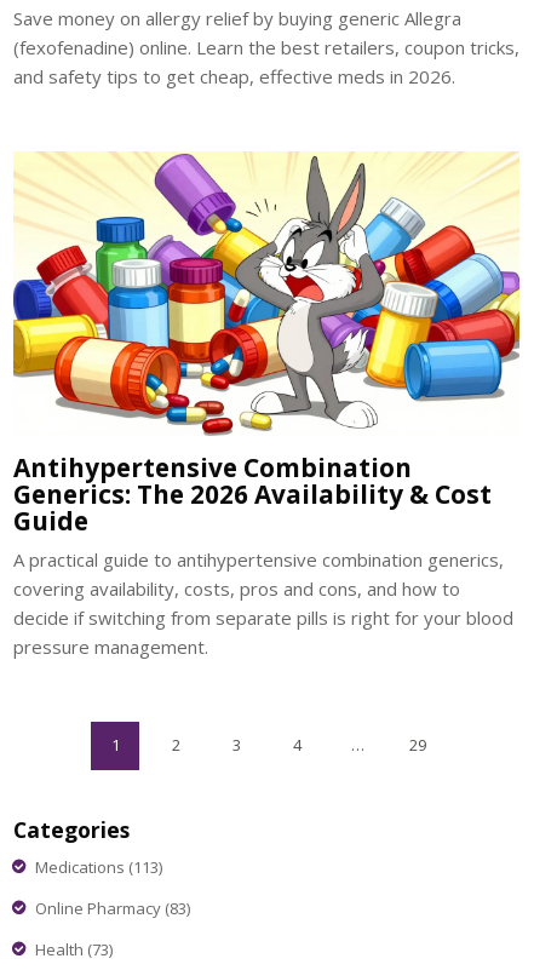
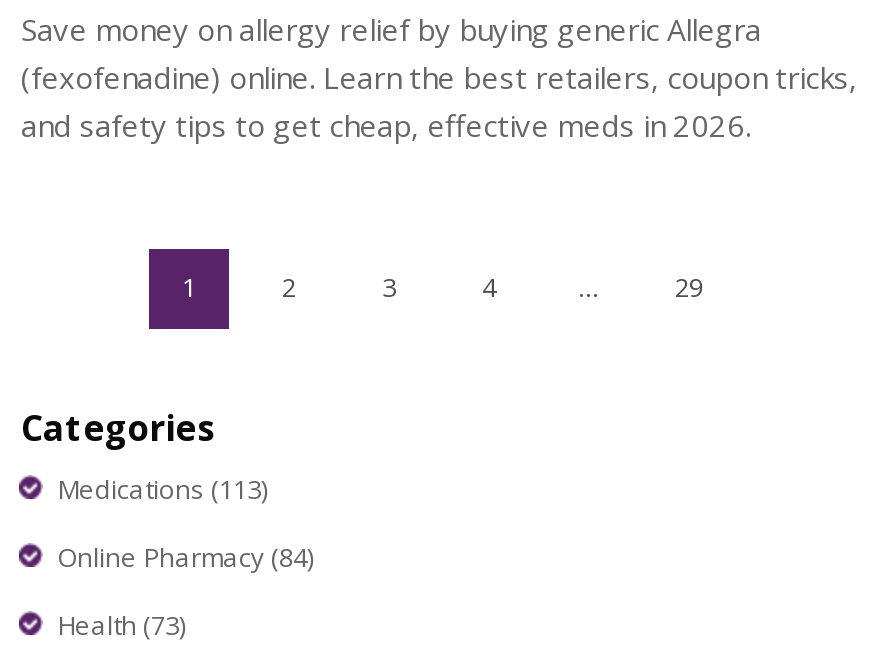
[12,151,521,659] [image] | Antihypertensive Combination | Generics: The 2026 Availability & Cost | Guide | A practical guide to antihypertensive combination generics, | covering availability, costs, pros and cons, and how to | decide if switching from separate pills is right for your blood | pressure management. -> none
[35,897,190,919] Online Pharmacy (83) -> [57,538,313,574] Online Pharmacy (84)

